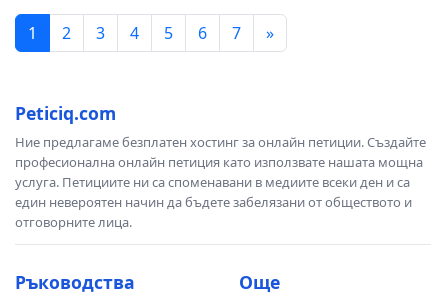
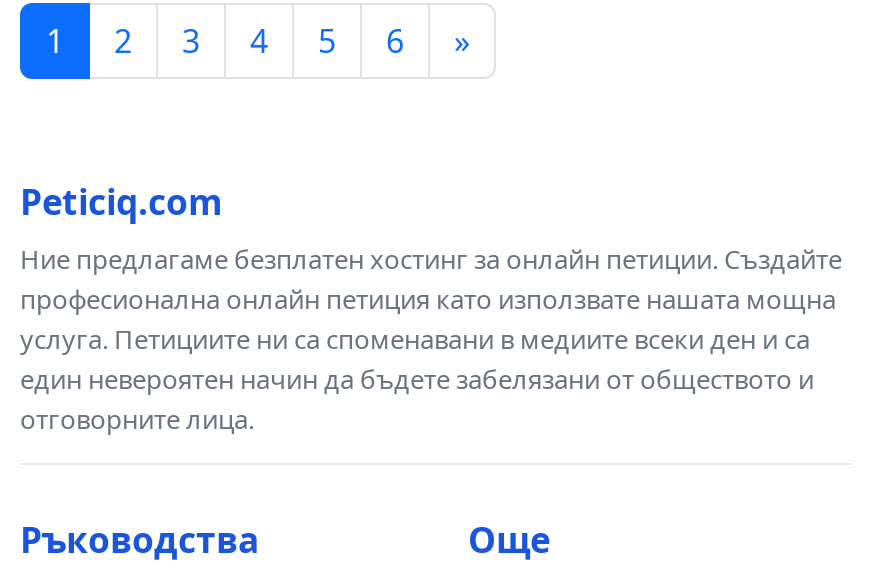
[232,22,241,44] 7 -> none

